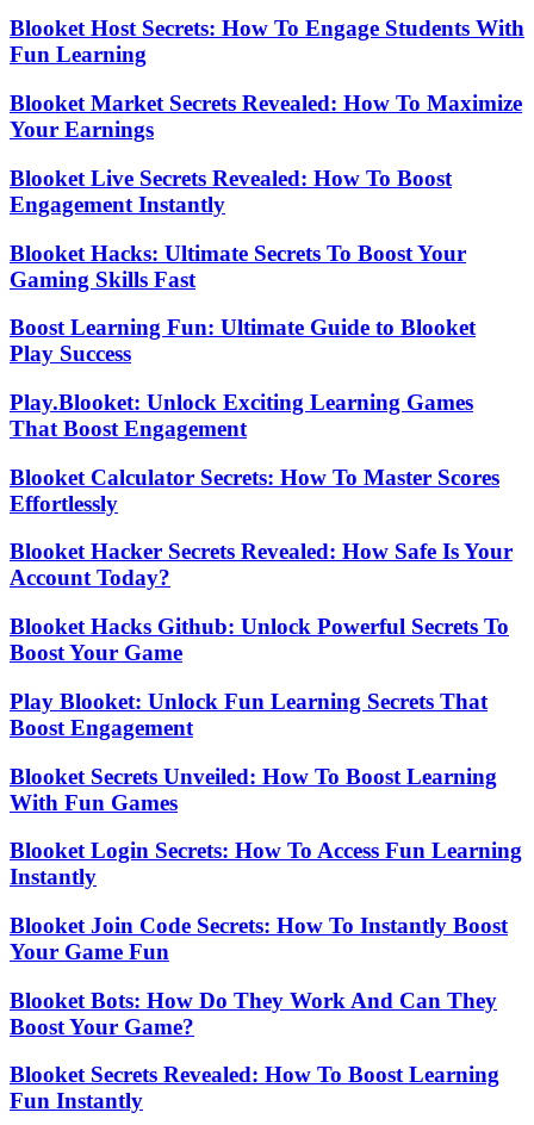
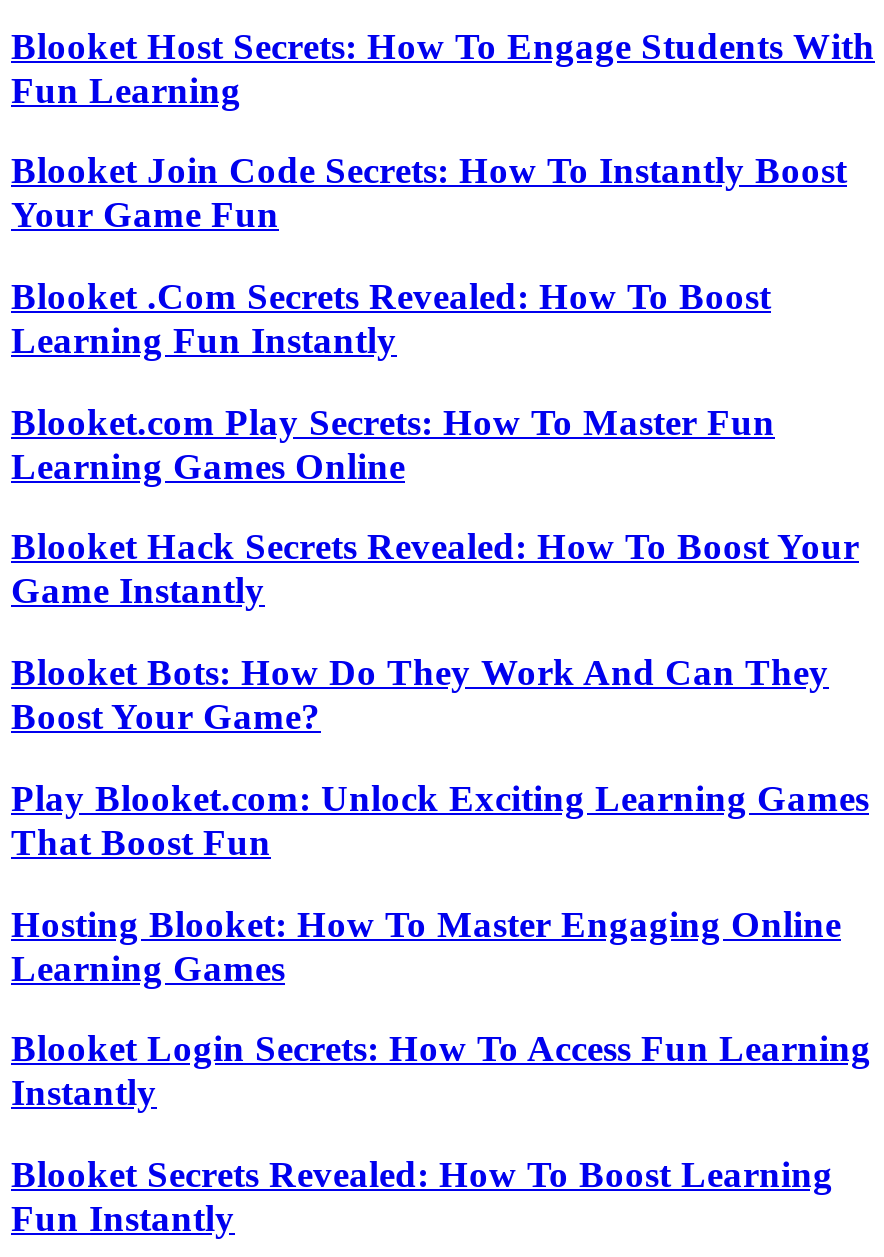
[10,91,522,815] Blooket Market Secrets Revealed: How To Maximize | Your Earnings | Blooket Live Secrets Revealed: How To Boost | Engagement Instantly | Blooket Hacks: Ultimate Secrets To Boost Your | Gaming Skills Fast | Boost Learning Fun: Ultimate Guide to Blooket | Play Success | Play.Blooket: Unlock Exciting Learning Games | That Boost Engagement | Blooket Calculator Secrets: How To Master Scores | Effortlessly | Blooket Hacker Secrets Revealed: How Safe Is Your | Account Today? | Blooket Hacks Github: Unlock Powerful Secrets To | Boost Your Game | Play Blooket: Unlock Fun Learning Secrets That | Boost Engagement | Blooket Secrets Unveiled: How To Boost Learning | With Fun Games -> [11,275,869,988] Blooket .Com Secrets Revealed: How To Boost | Learning Fun Instantly | Blooket.com Play Secrets: How To Master Fun | Learning Games Online | Blooket Hack Secrets Revealed: How To Boost Your | Game Instantly | Play Blooket.com: Unlock Exciting Learning Games | That Boost Fun | Hosting Blooket: How To Master Engaging Online | Learning Games
moved [10,913,508,1039] -> [11,149,847,737]: Blooket Join Code Secrets: How To Instantly Boost | Your Game Fun | Blooket Bots: How Do They Work And Can They | Boost Your Game?

